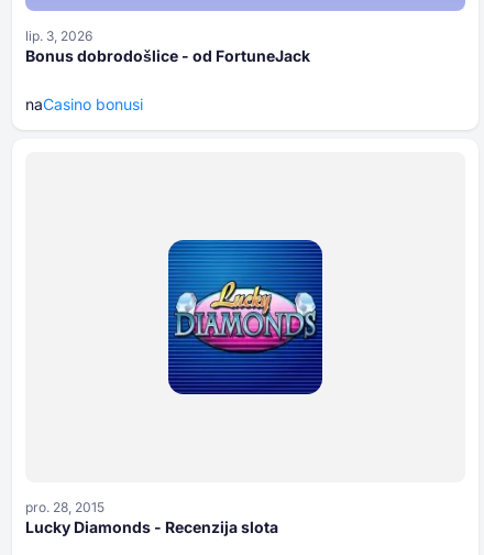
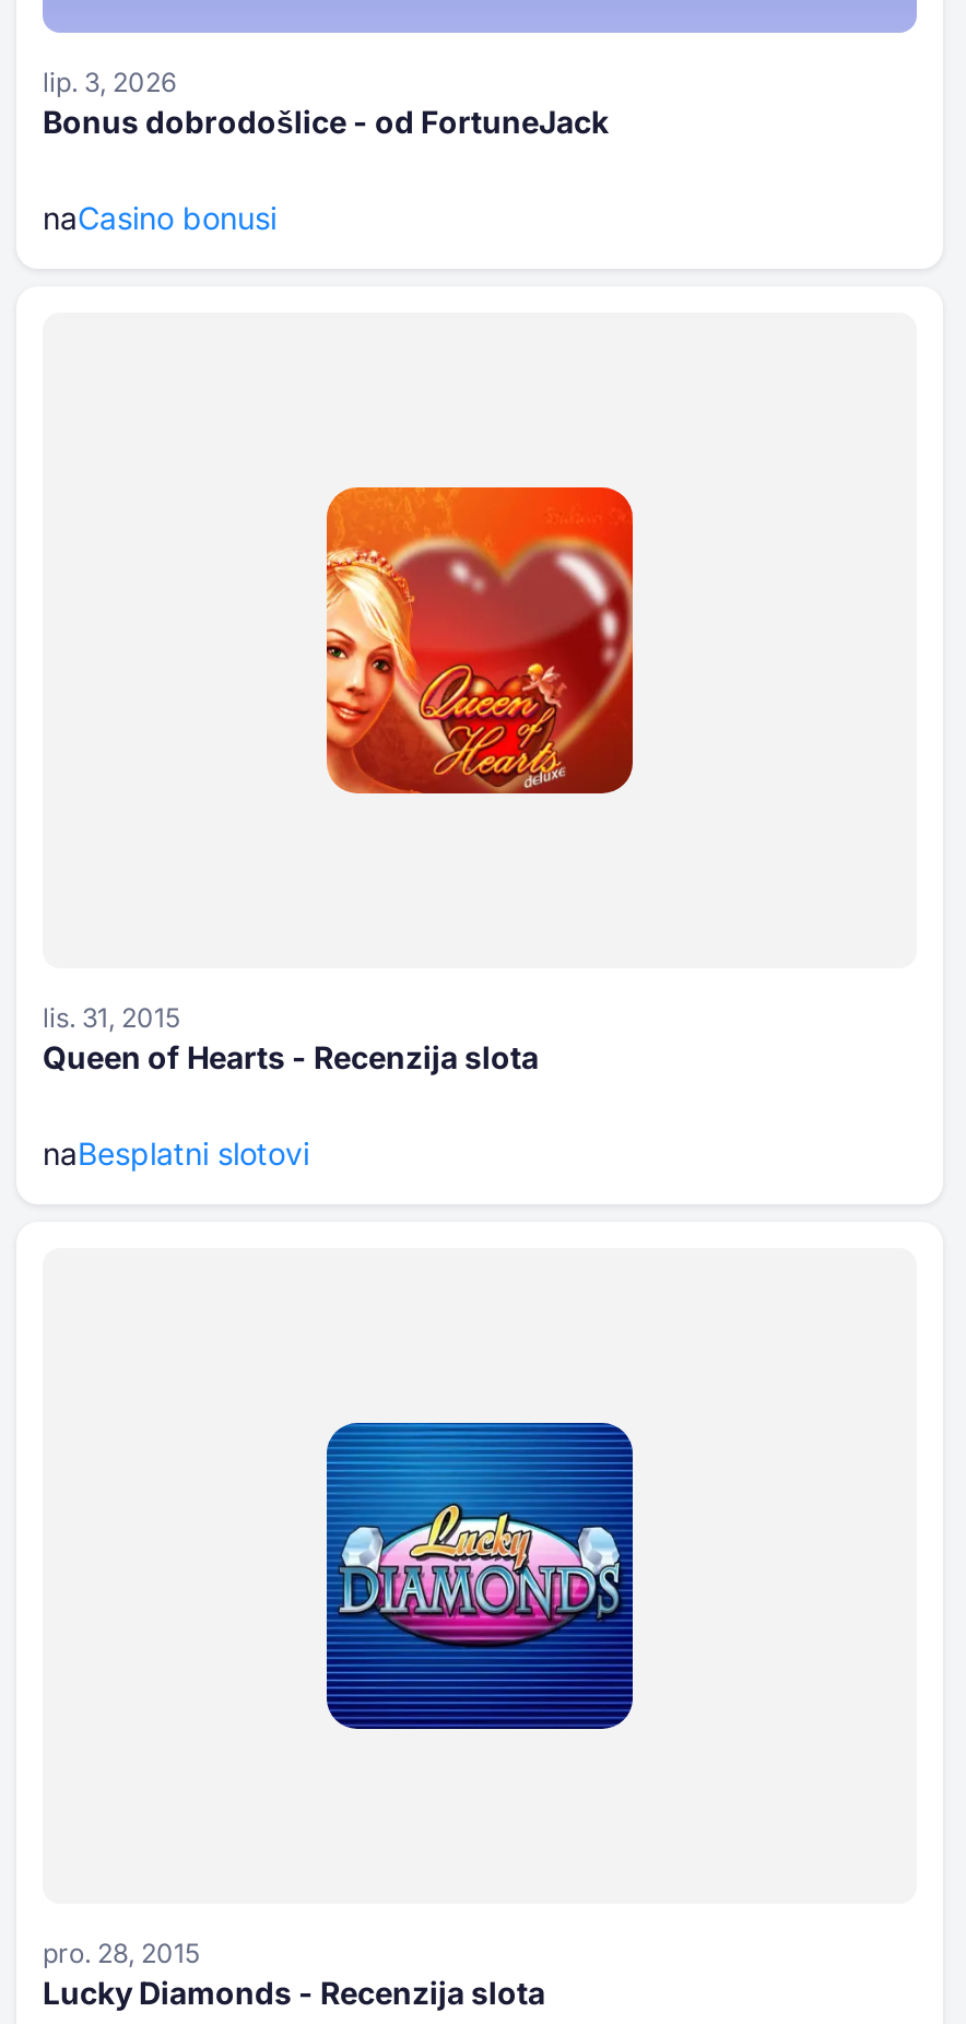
none -> [43,1001,539,1172] lis. 31, 2015 | Queen of Hearts - Recenzija slota | naBesplatni slotovi
none -> [325,485,635,796] [image]

